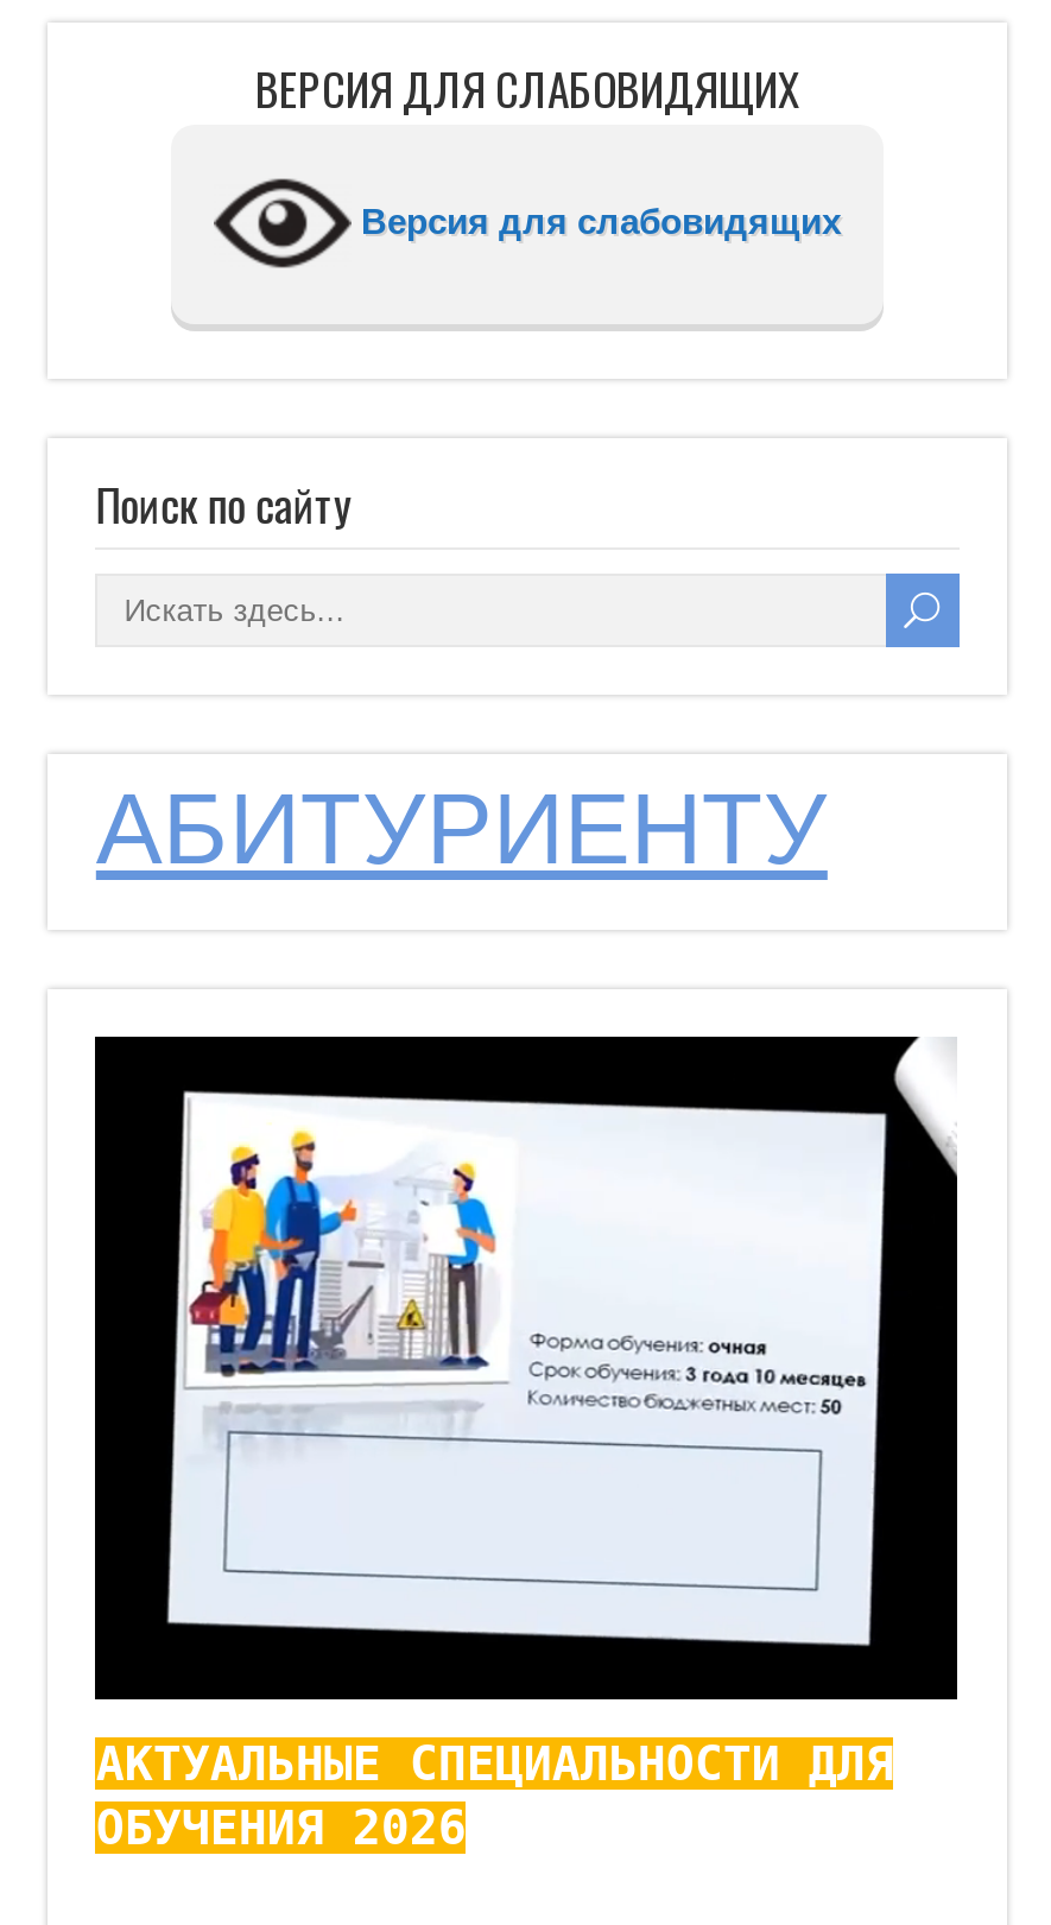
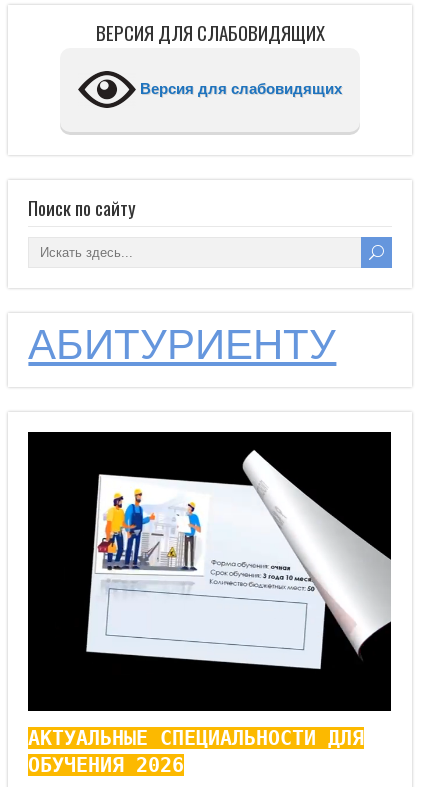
[164,1037,960,1647] [image] -> [59,431,392,688] [image]

